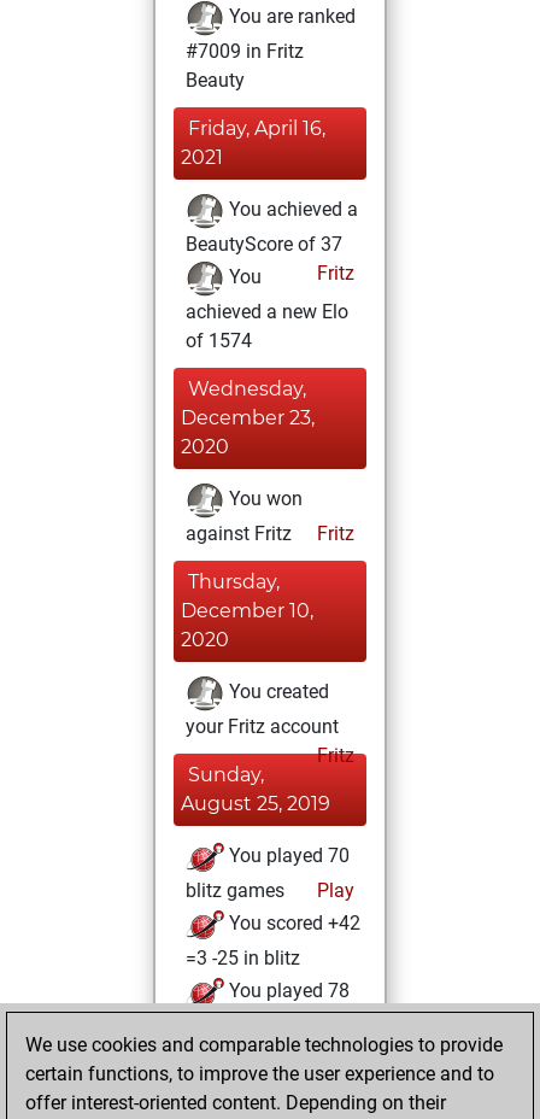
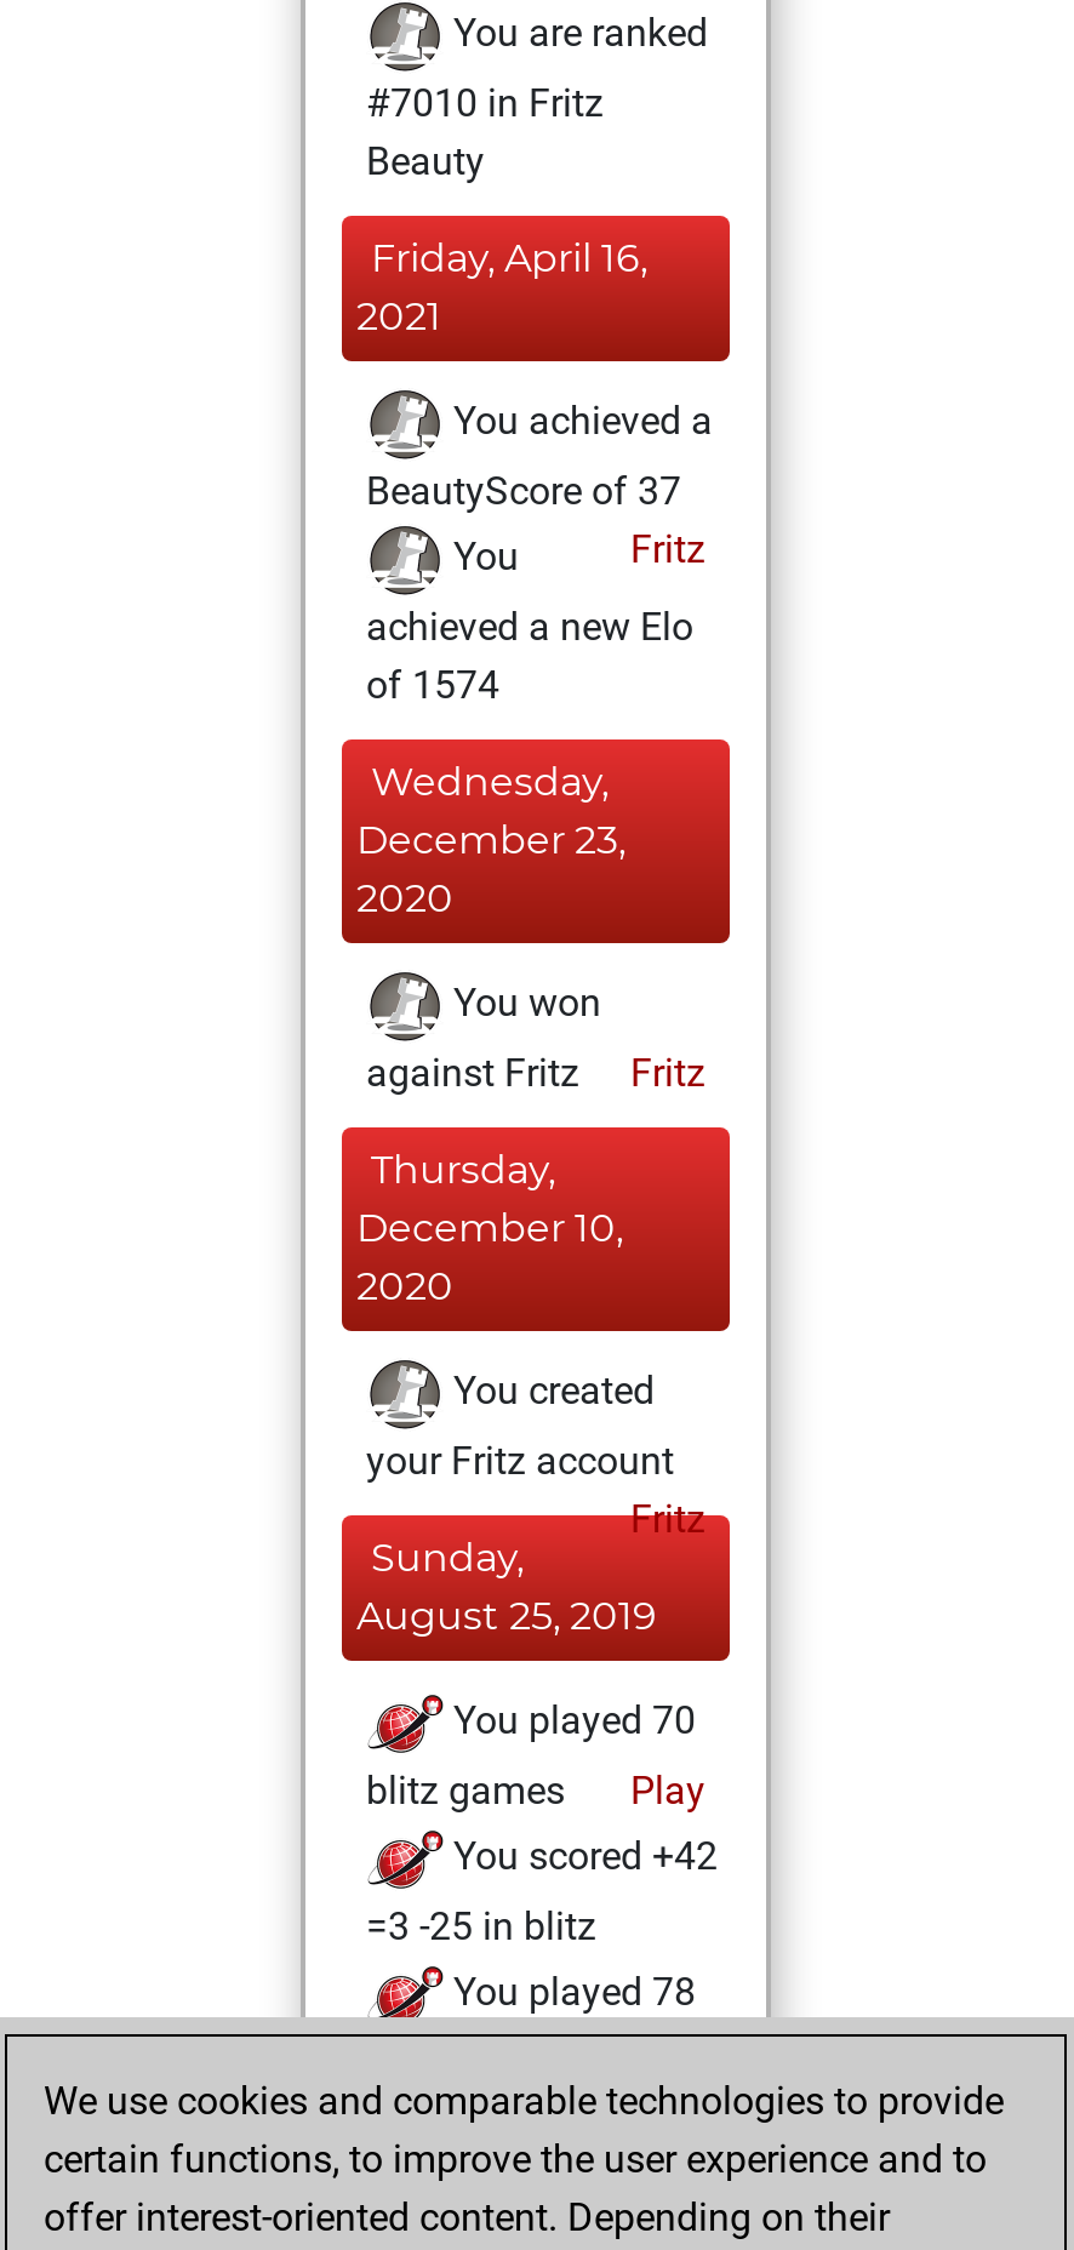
[186,40,304,63] #7009 in Fritz -> [366,80,604,126] #7010 in Fritz

